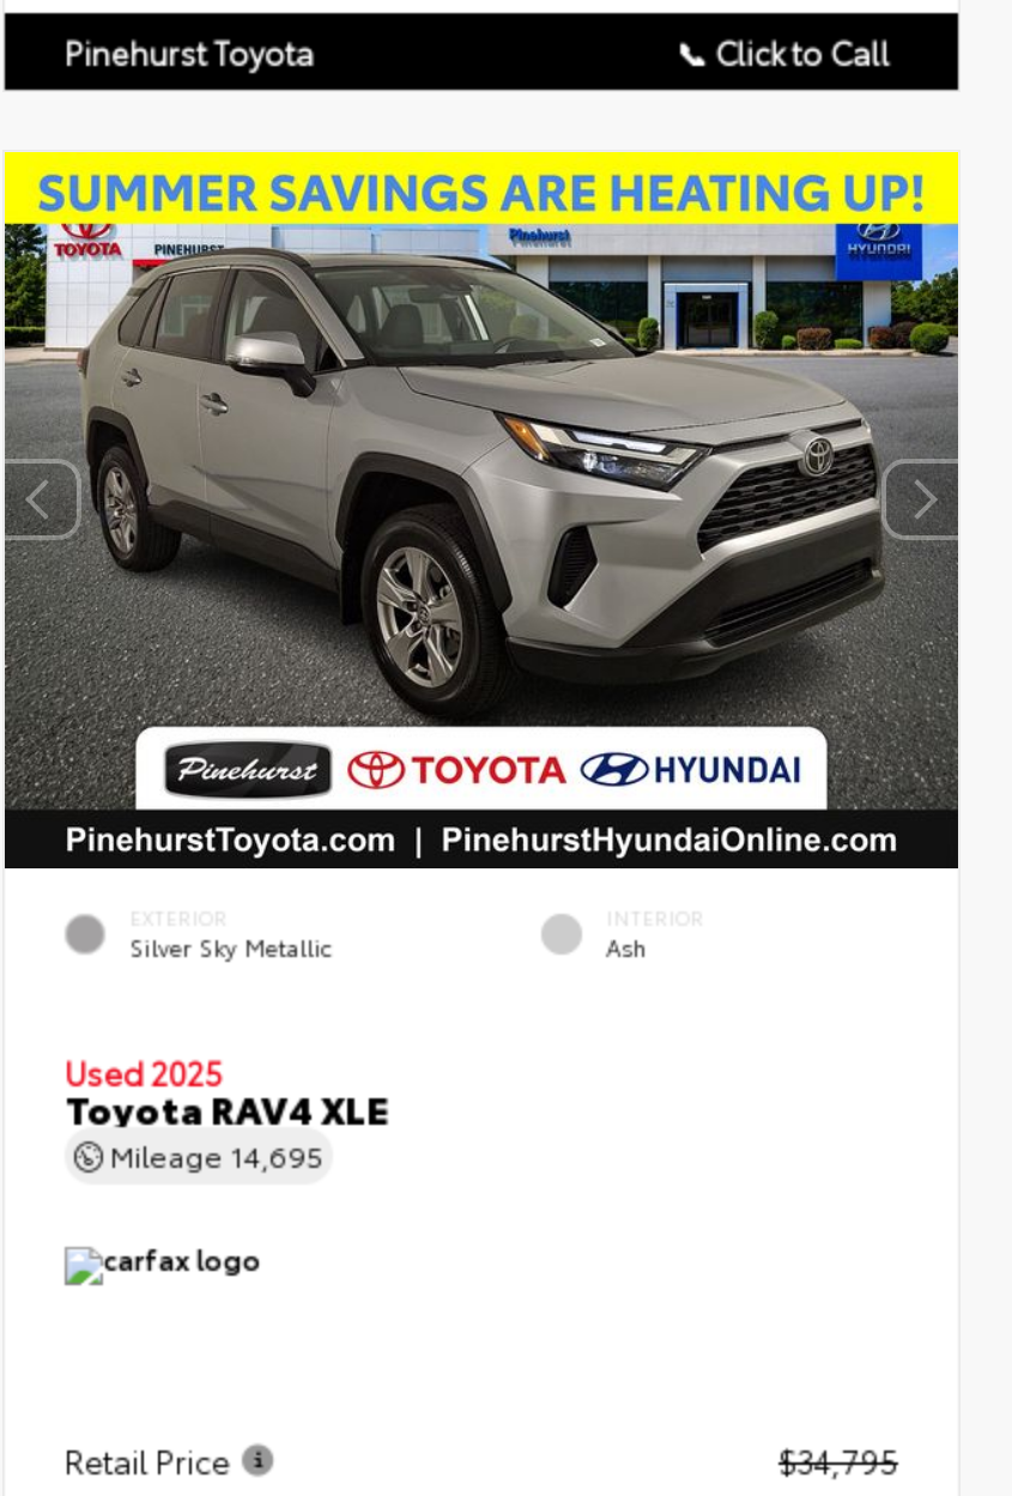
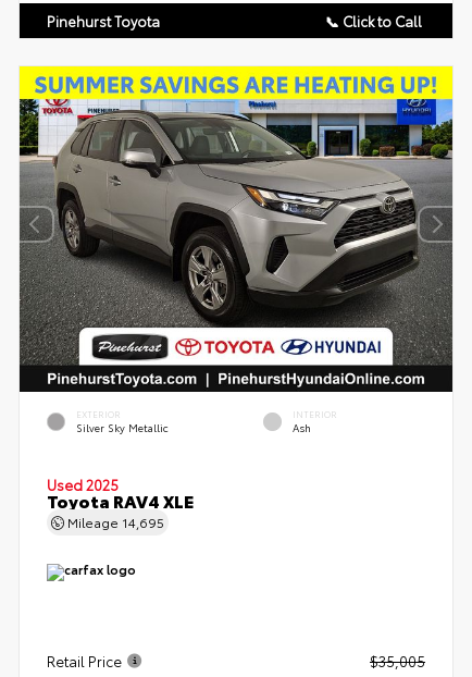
[778,1438,898,1481] $34,795 -> [370,650,425,670] $35,005

